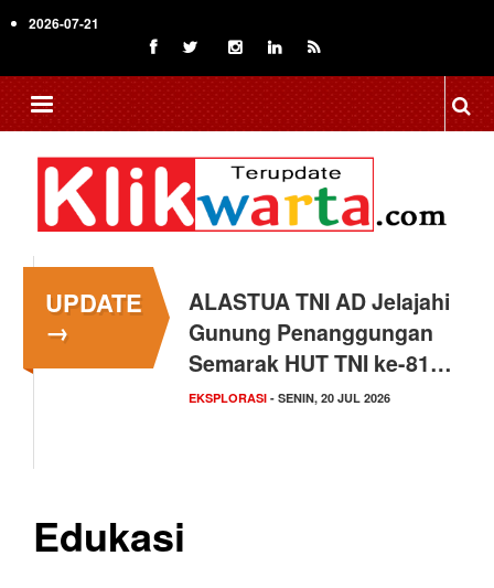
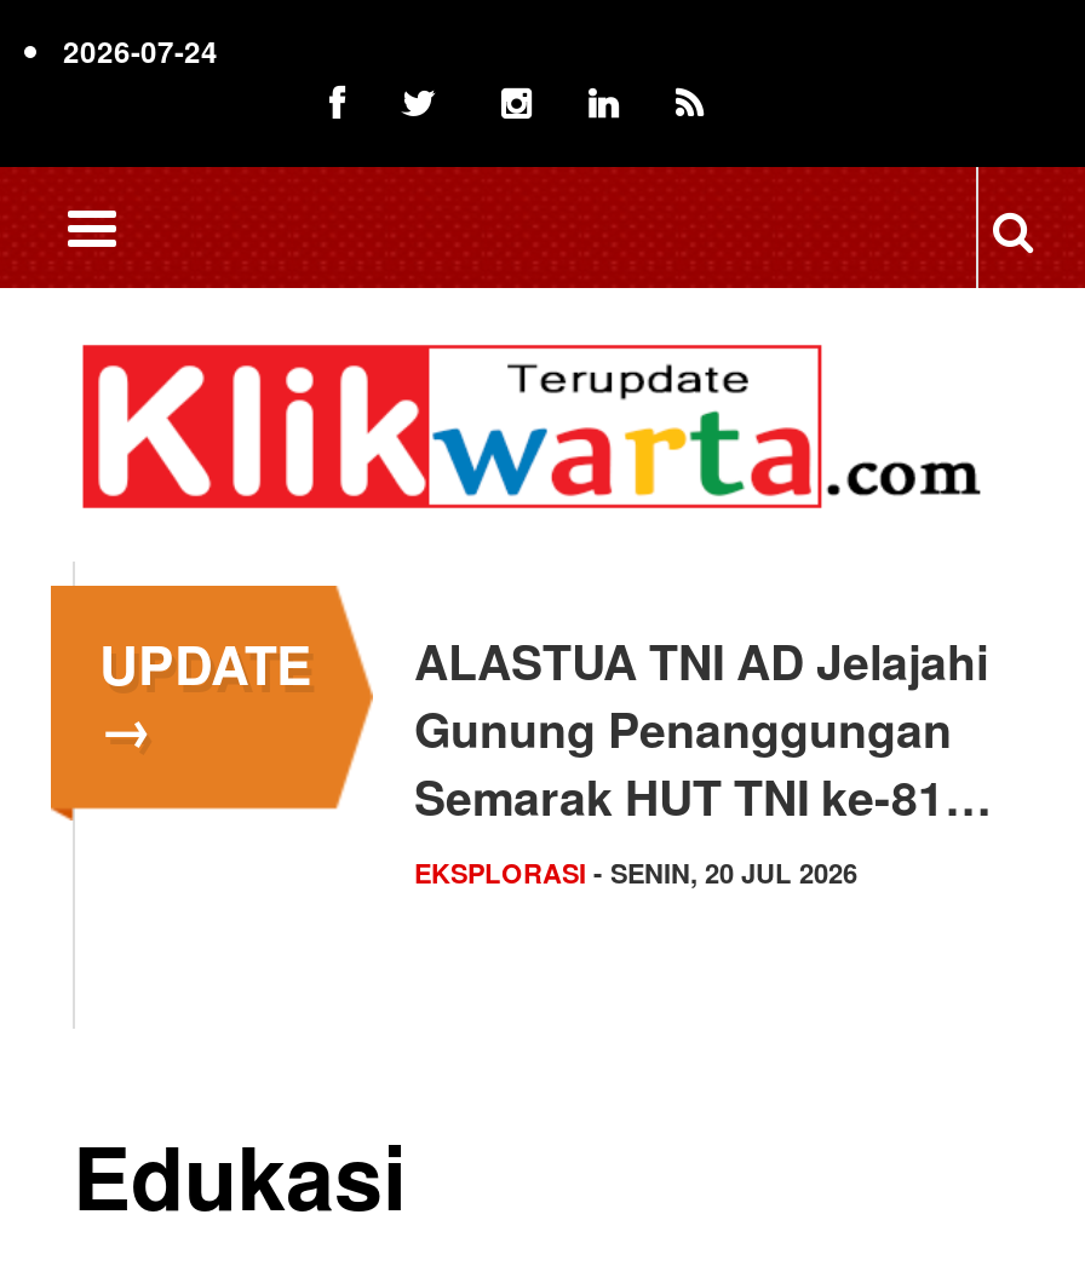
[29,13,99,33] 2026-07-21 -> [63,29,218,73] 2026-07-24

